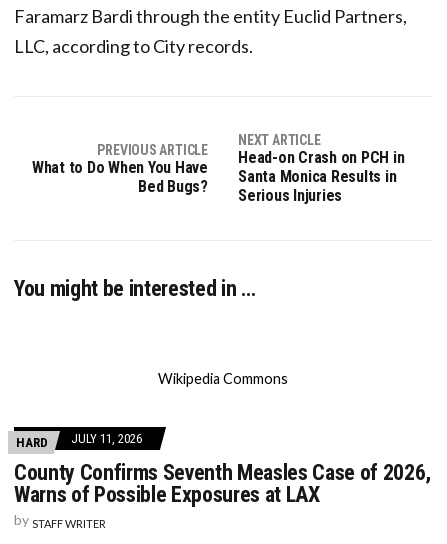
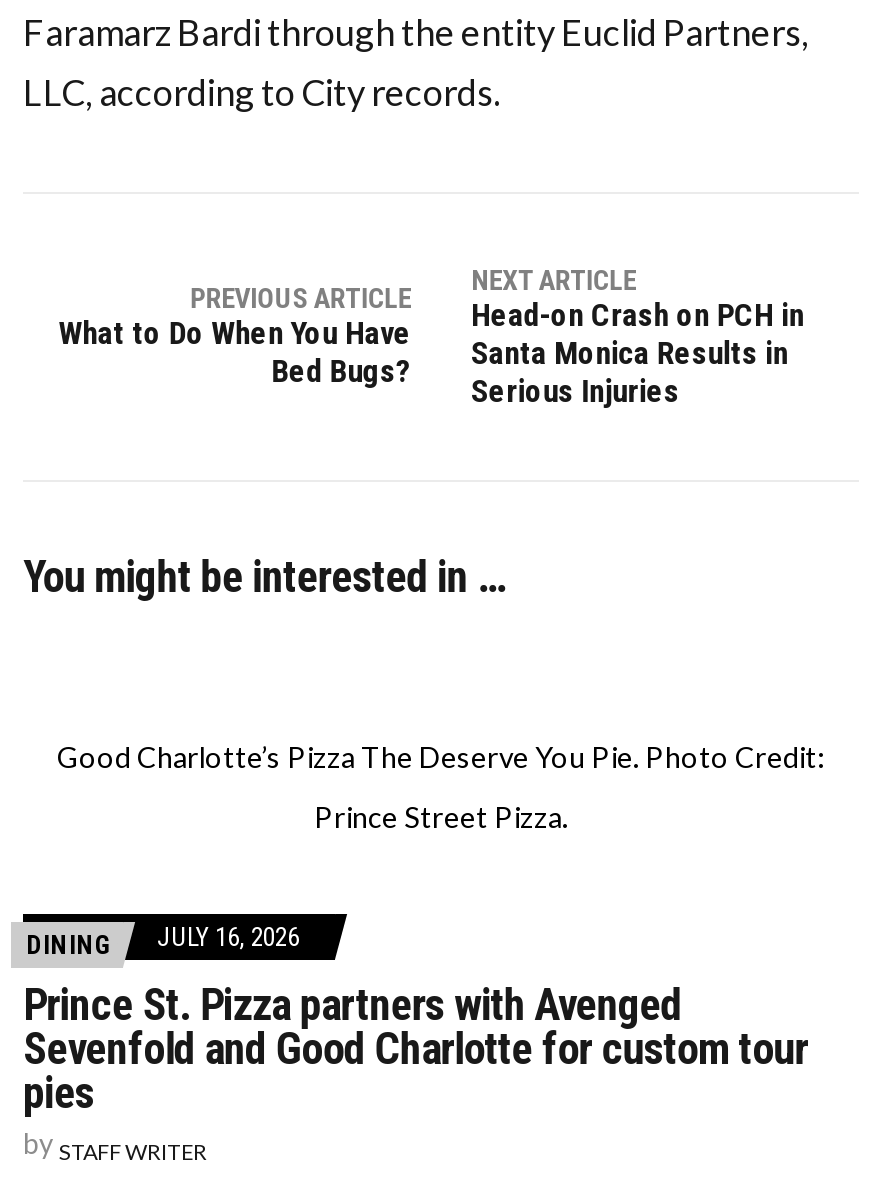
[158,370,288,387] Wikipedia Commons -> [57,739,825,833] Good Charlotte’s Pizza The Deserve You Pie. Photo Credit: | Prince Street Pizza.
[14,431,431,507] HARD | JULY 11, 2026 | County Confirms Seventh Measles Case of 2026, | Warns of Possible Exposures at LAX -> [23,921,808,1117] DINING | JULY 16, 2026 | Prince St. Pizza partners with Avenged | Sevenfold and Good Charlotte for custom tour | pies

